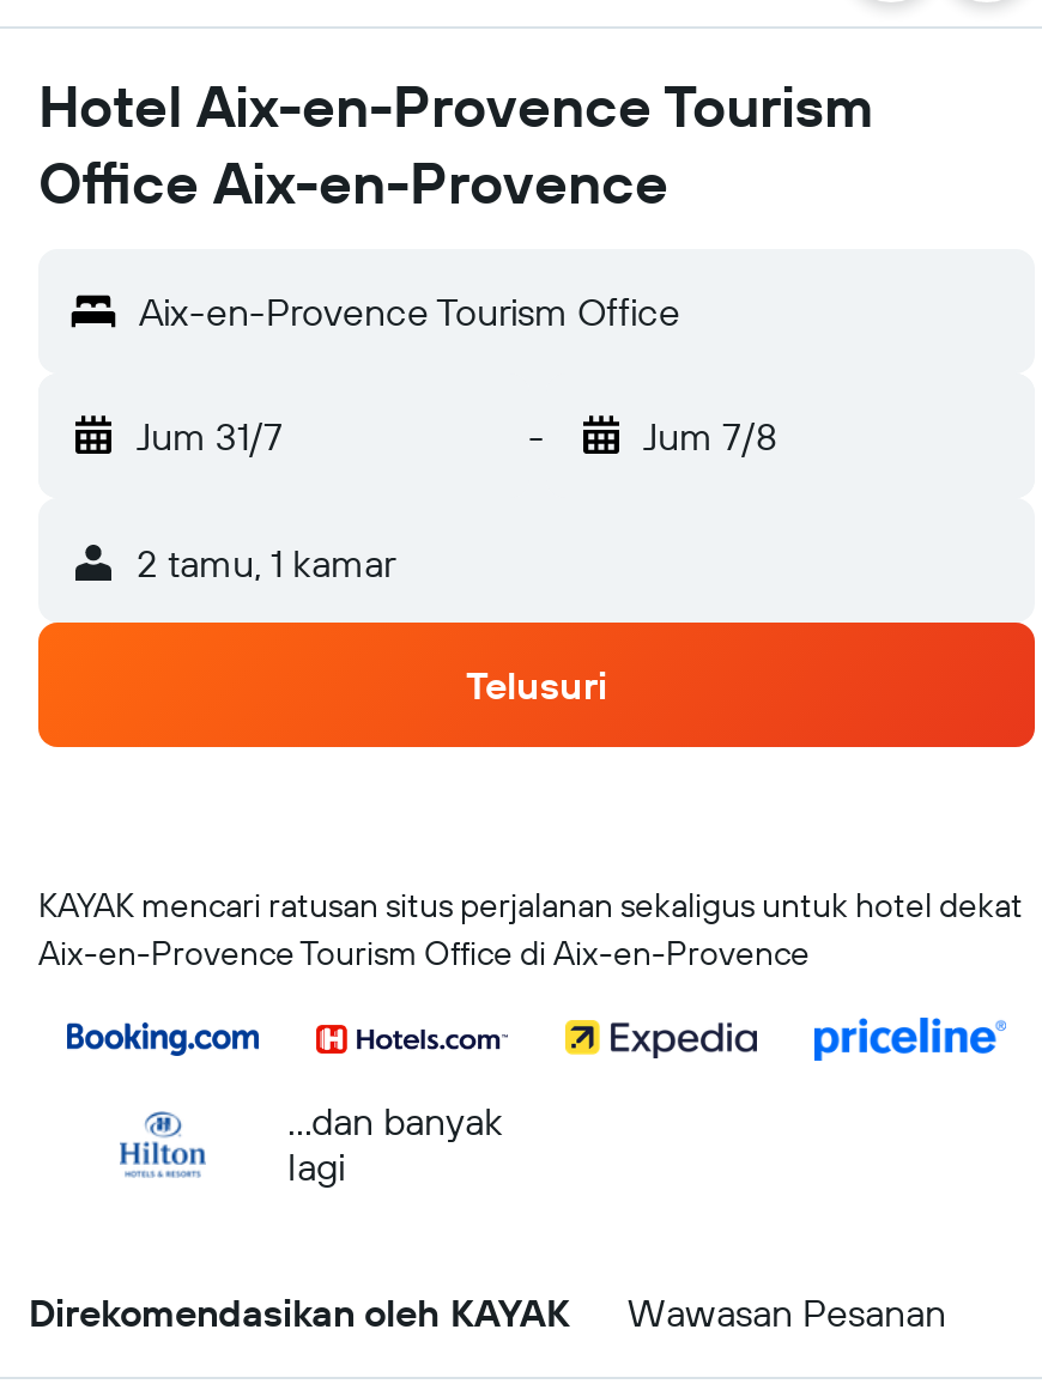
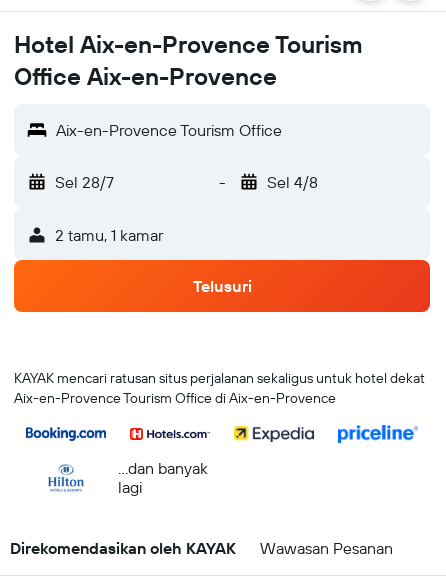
[137,412,283,460] Jum 31/7 -> [55,172,114,192] Sel 28/7
[643,412,777,460] Jum 7/8 -> [266,172,317,192] Sel 4/8

